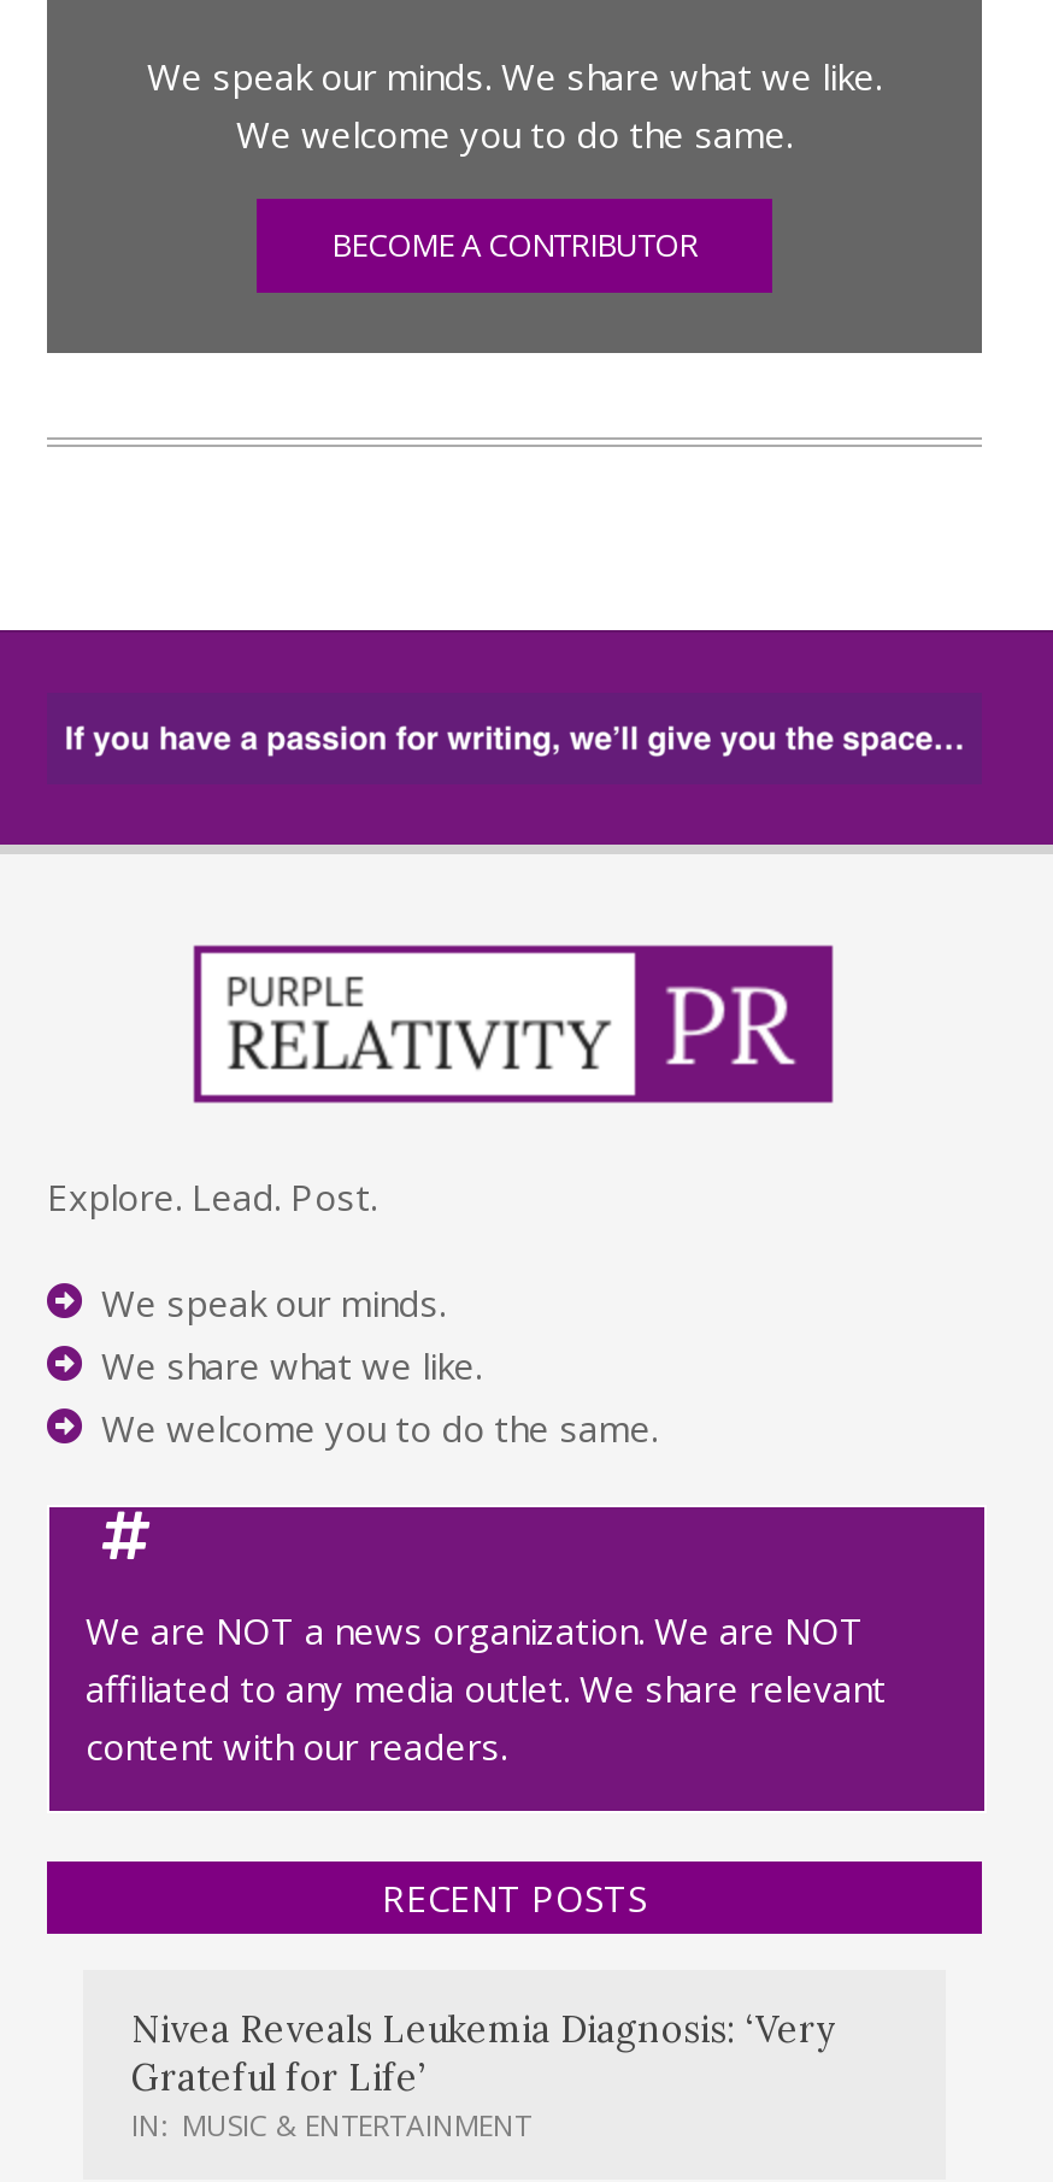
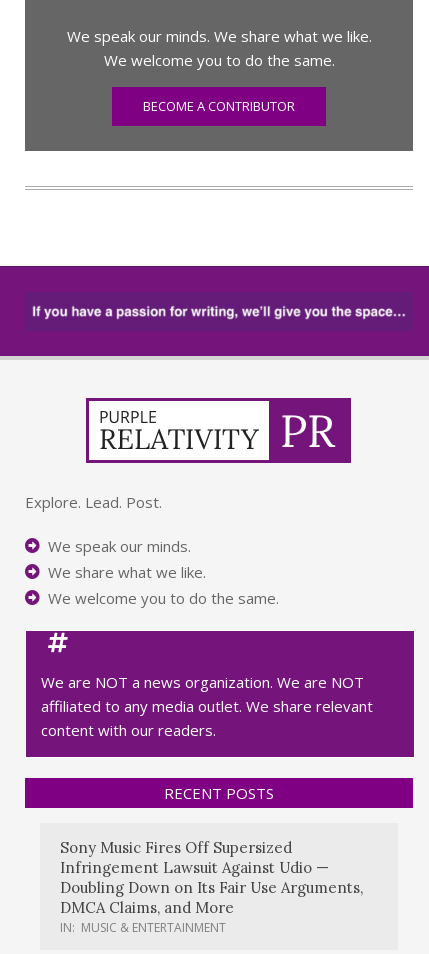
[131,2007,835,2101] Nivea Reveals Leukemia Diagnosis: ‘Very | Grateful for Life’ -> [60,838,363,917] Sony Music Fires Off Supersized | Infringement Lawsuit Against Udio — | Doubling Down on Its Fair Use Arguments, | DMCA Claims, and More

